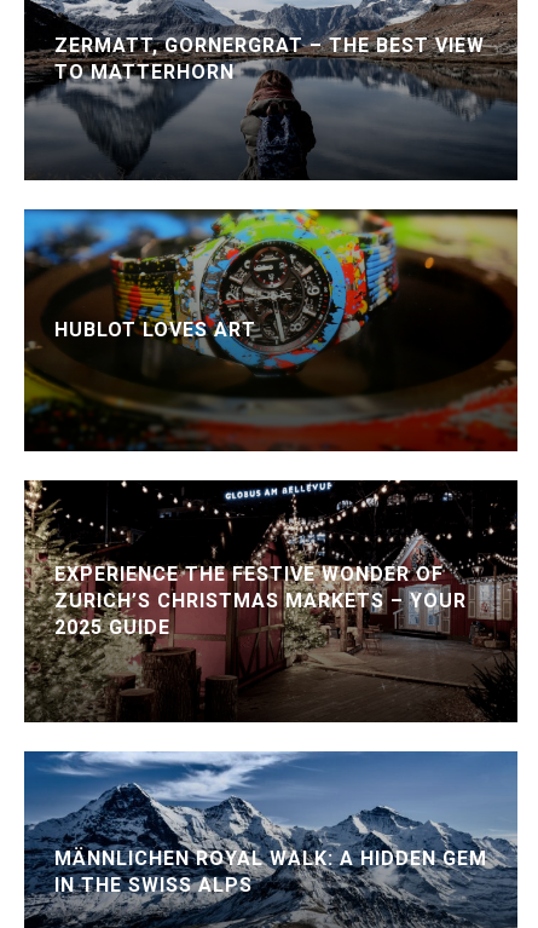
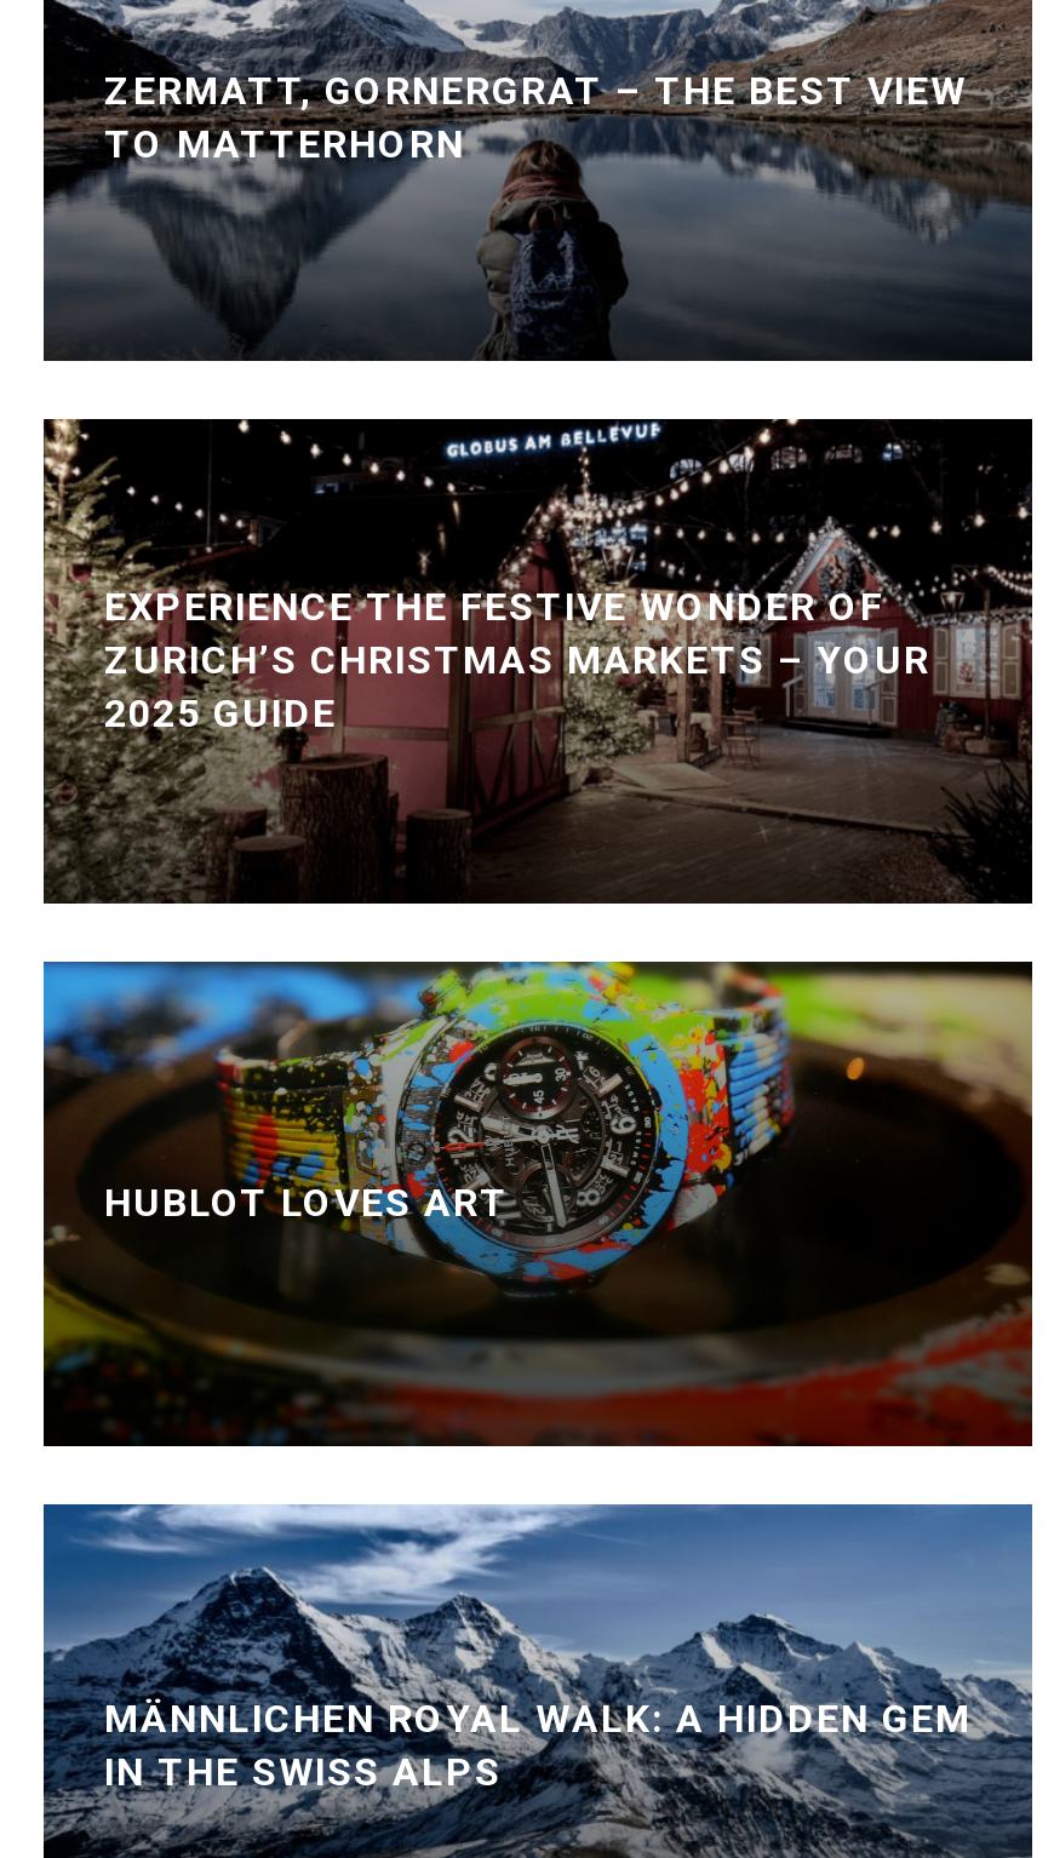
moved [23,208,517,451] -> [44,959,1035,1446]: [image] | HUBLOT LOVES ART
moved [22,480,520,724] -> [39,419,1037,906]: [image] | EXPERIENCE THE FESTIVE WONDER OF | ZURICH’S CHRISTMAS MARKETS – YOUR | 2025 GUIDE

